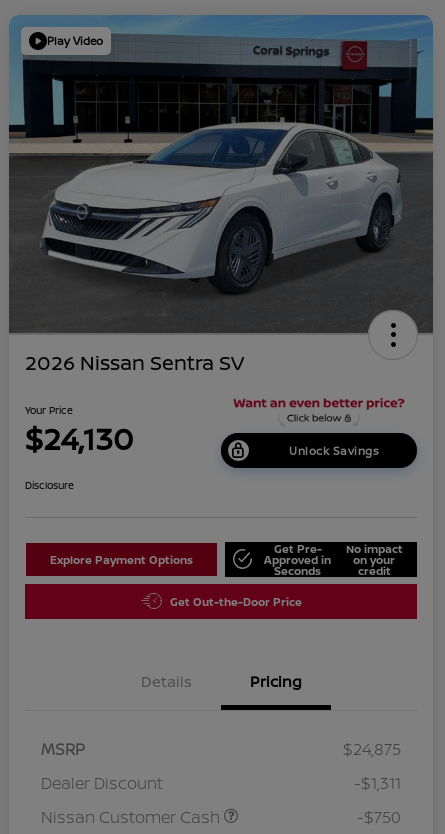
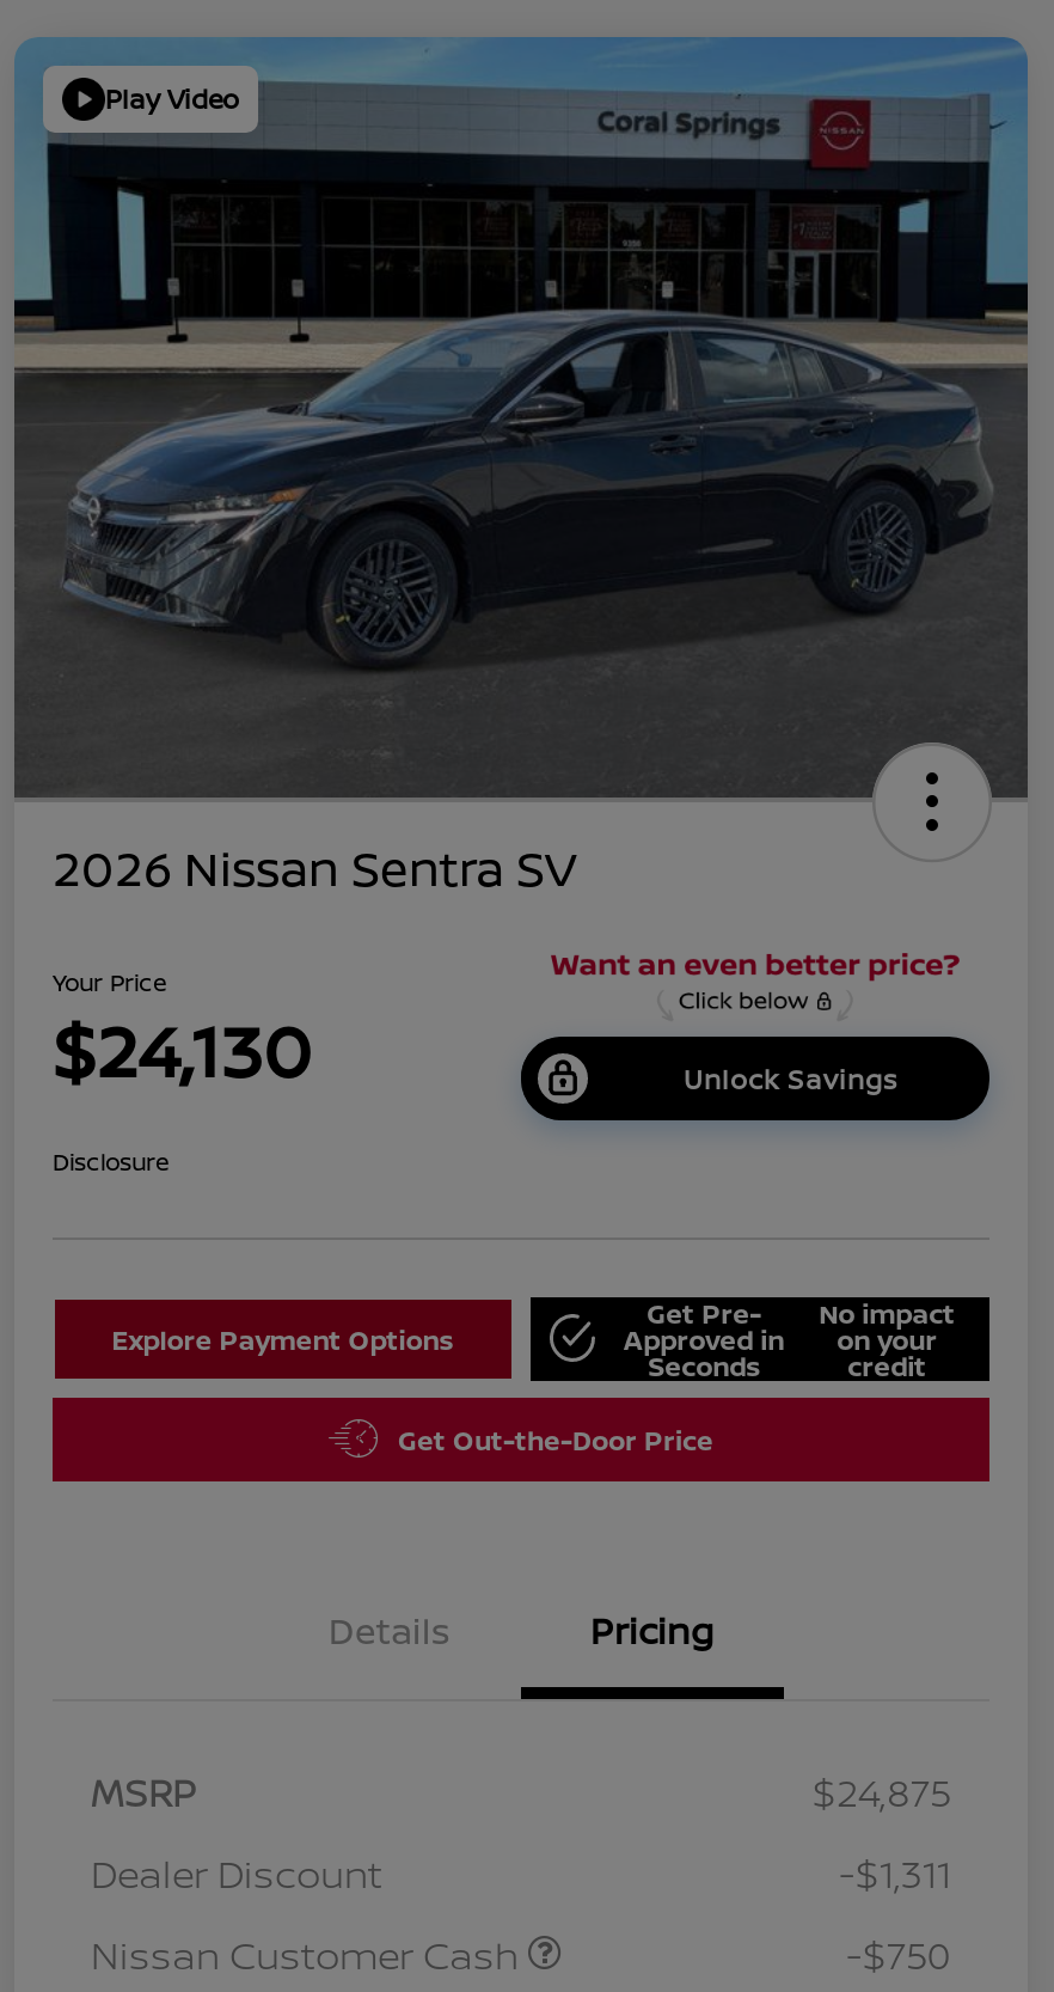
[31,121,417,296] [image] -> [62,293,994,707] [image]

